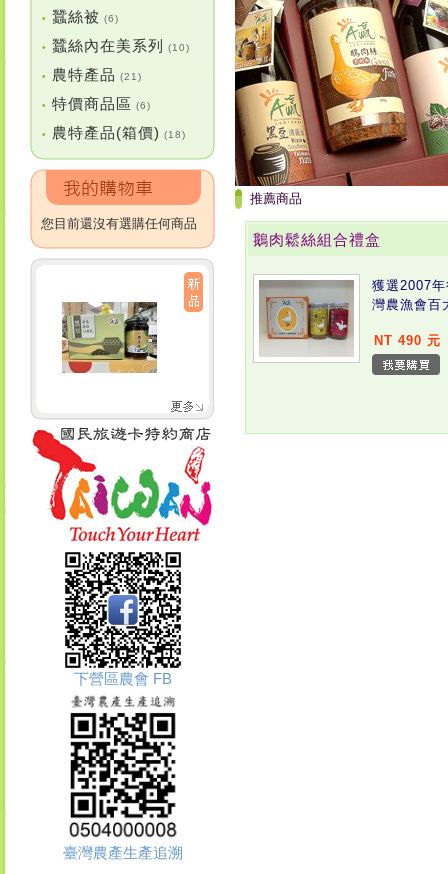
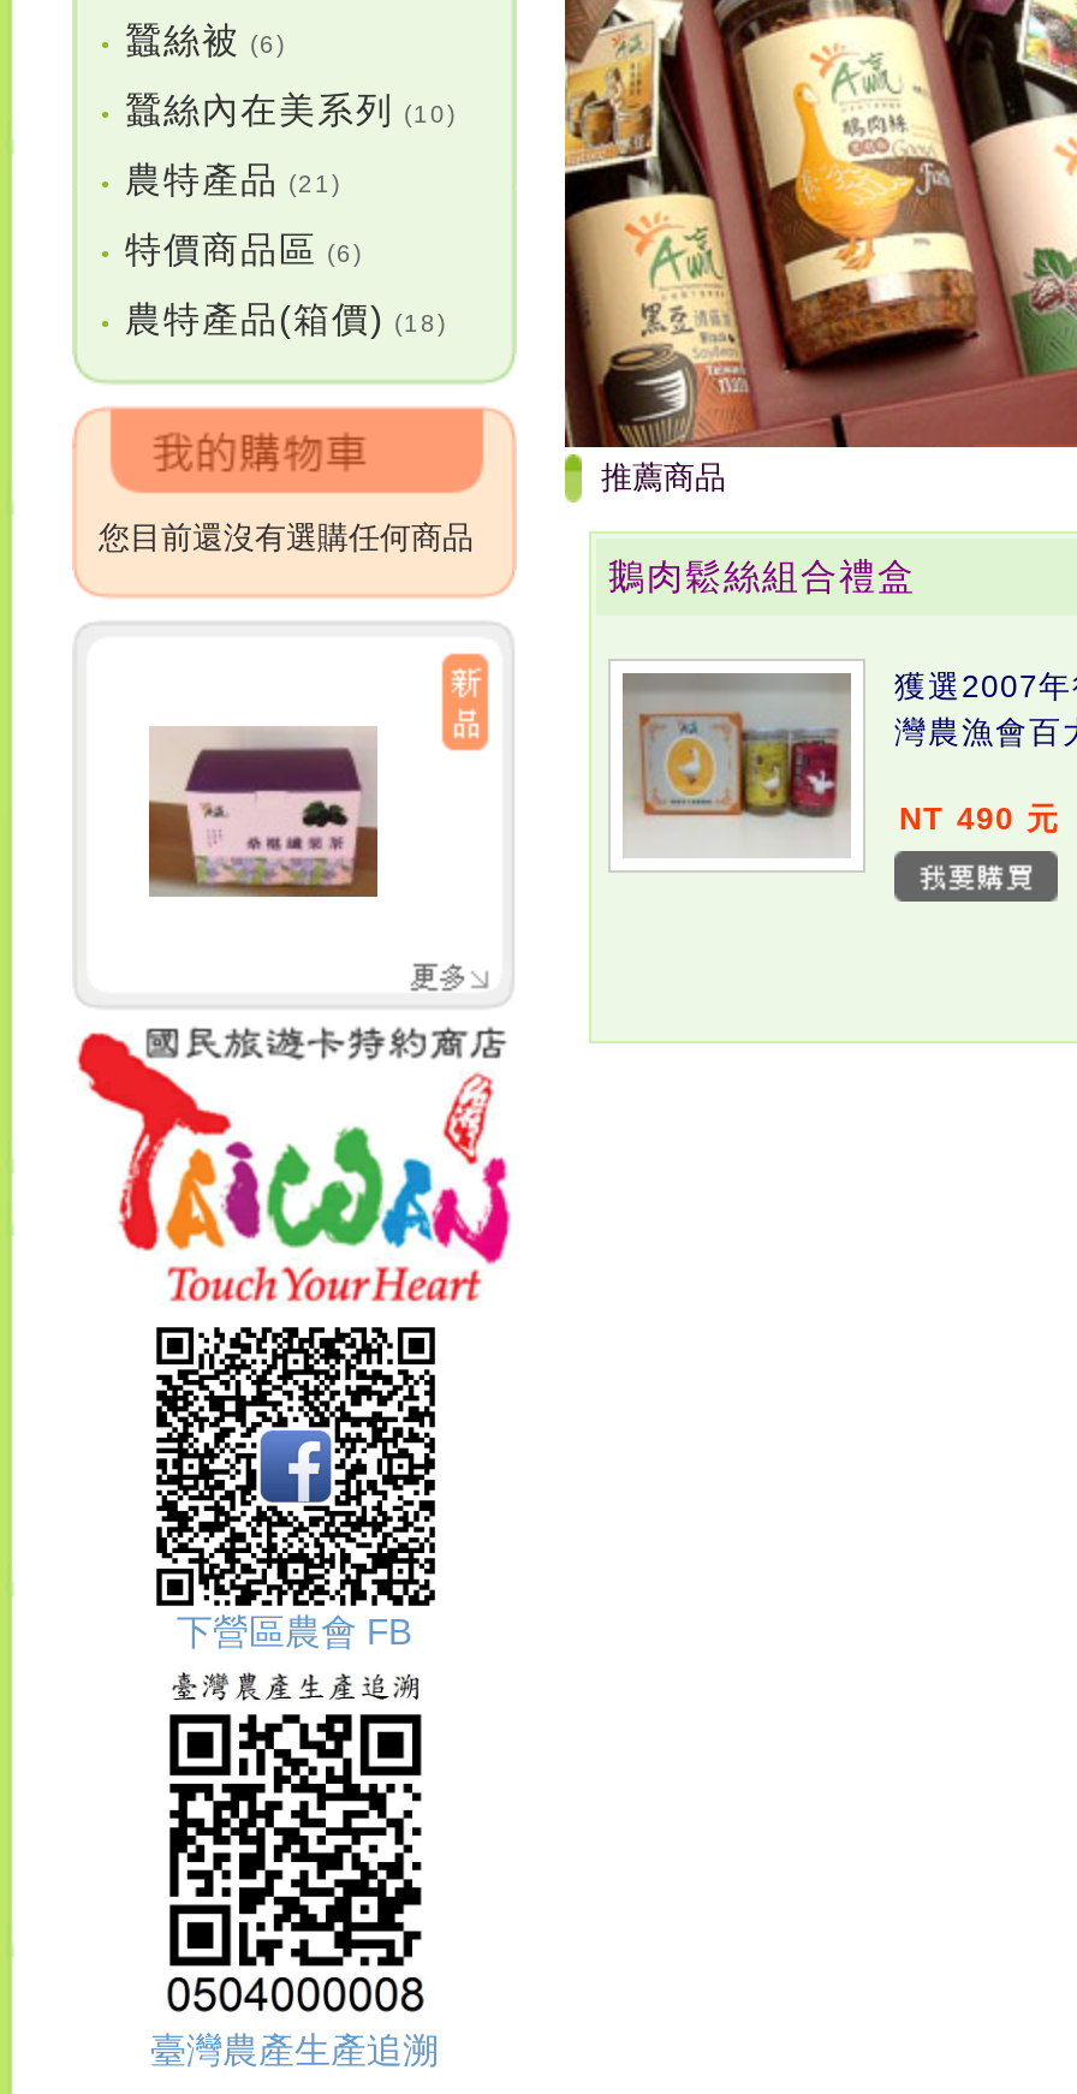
[62,301,158,374] [image] -> [147,726,377,897] [image]

